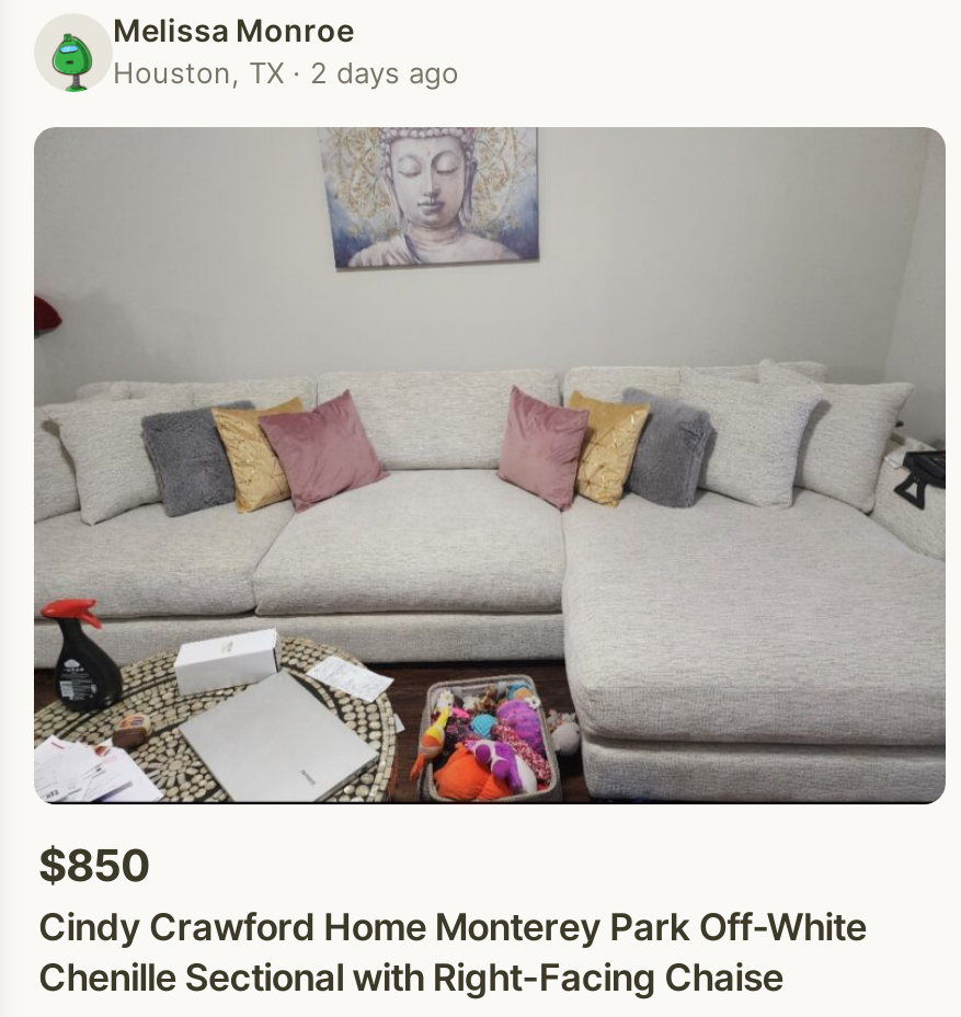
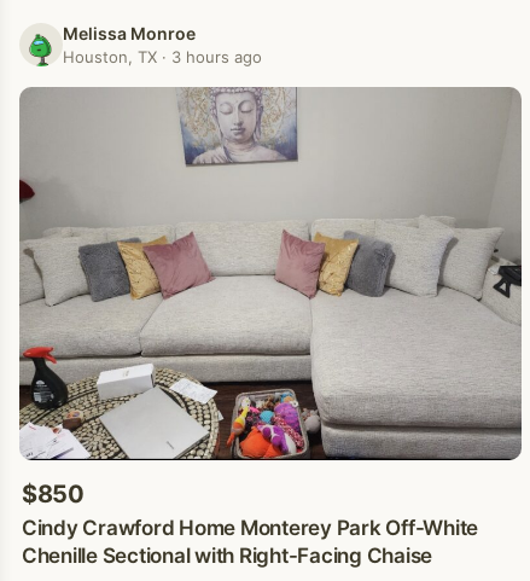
[113,55,459,90] Houston, TX · 2 days ago -> [63,47,262,66] Houston, TX · 3 hours ago

